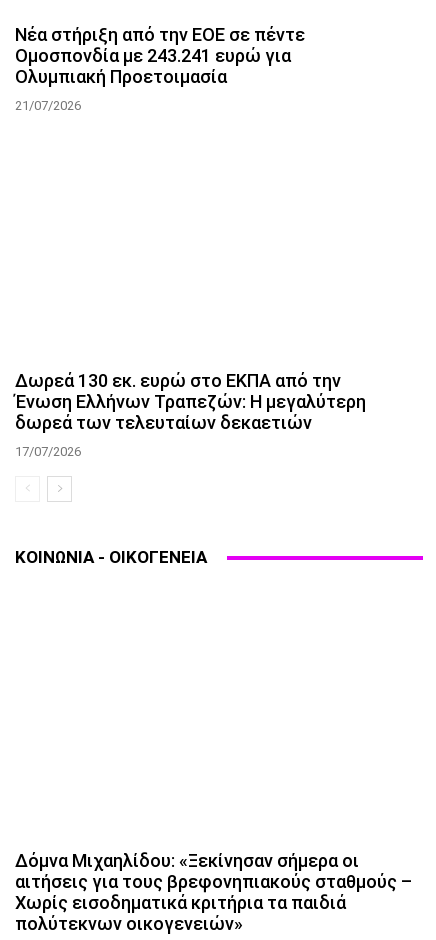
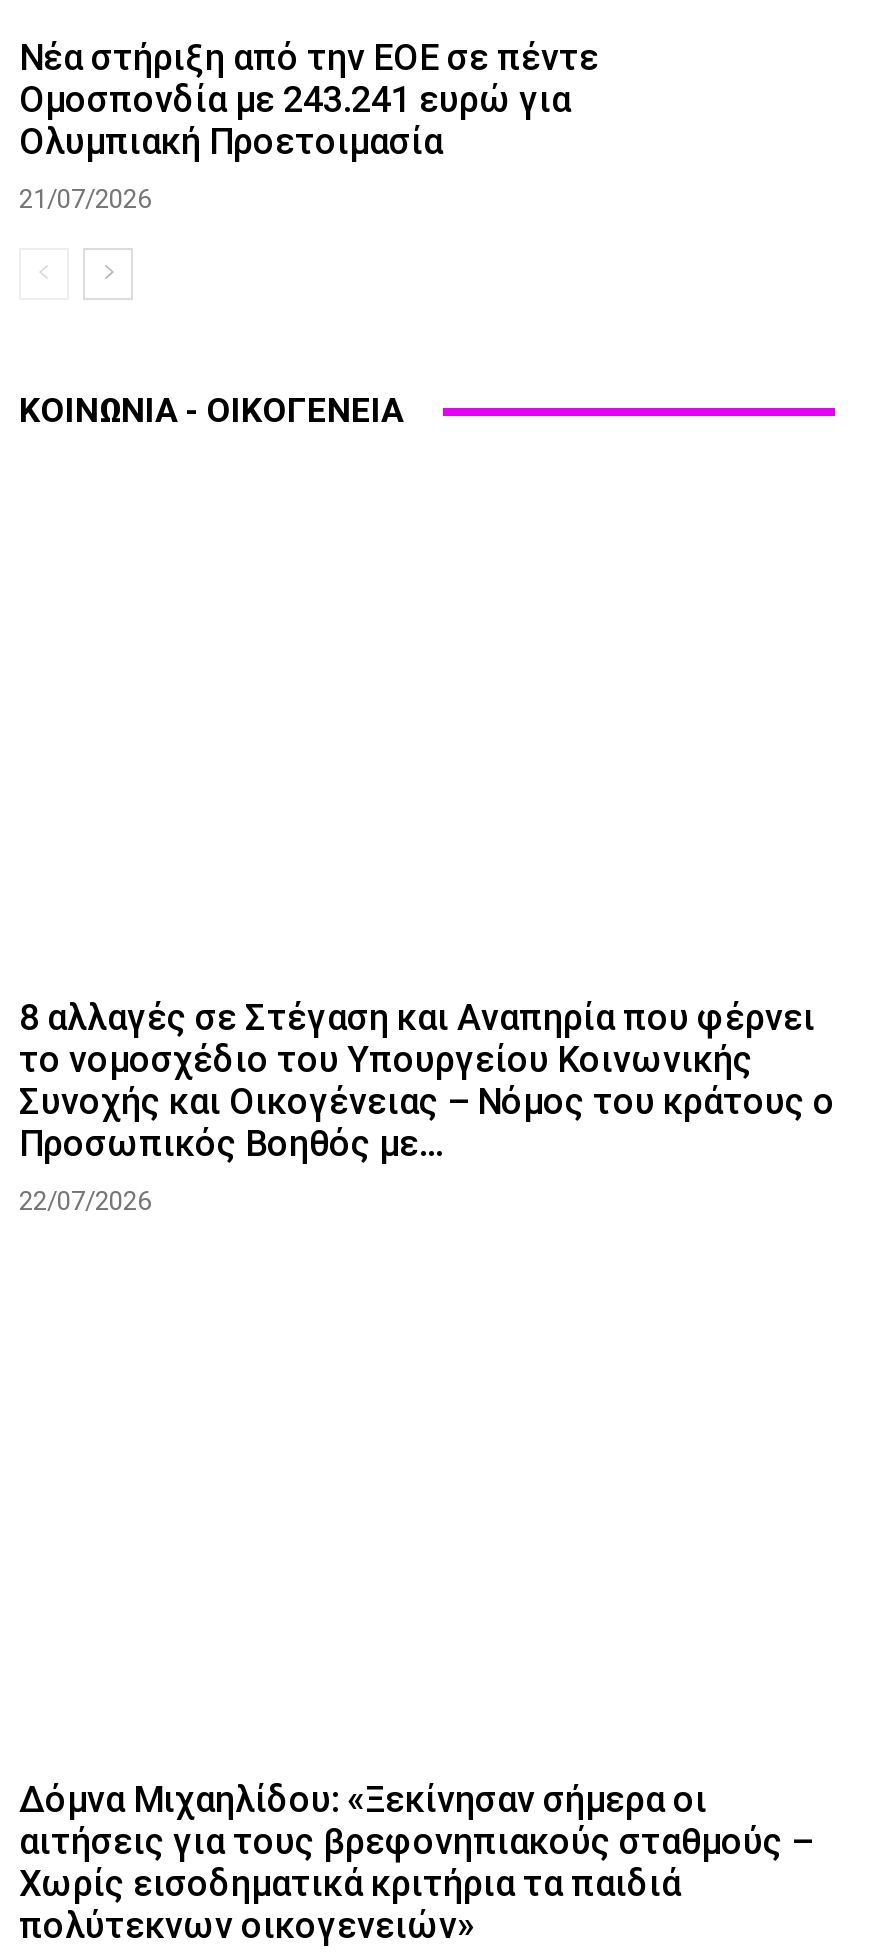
[15,370,366,459] Δωρεά 130 εκ. ευρώ στο ΕΚΠΑ από την | Ένωση Ελλήνων Τραπεζών: Η μεγαλύτερη | δωρεά των τελευταίων δεκαετιών | 17/07/2026 -> none
moved [15,547,207,567] -> [19,391,403,431]: ΚΟΙΝΩΝΙΑ - ΟΙΚΟΓΕΝΕΙΑ
none -> [19,996,835,1216] 8 αλλαγές σε Στέγαση και Αναπηρία που φέρνει | το νομοσχέδιο του Υπουργείου Κοινωνικής | Συνοχής και Οικογένειας – Νόμος του κράτους ο | Προσωπικός Βοηθός με... | 22/07/2026

